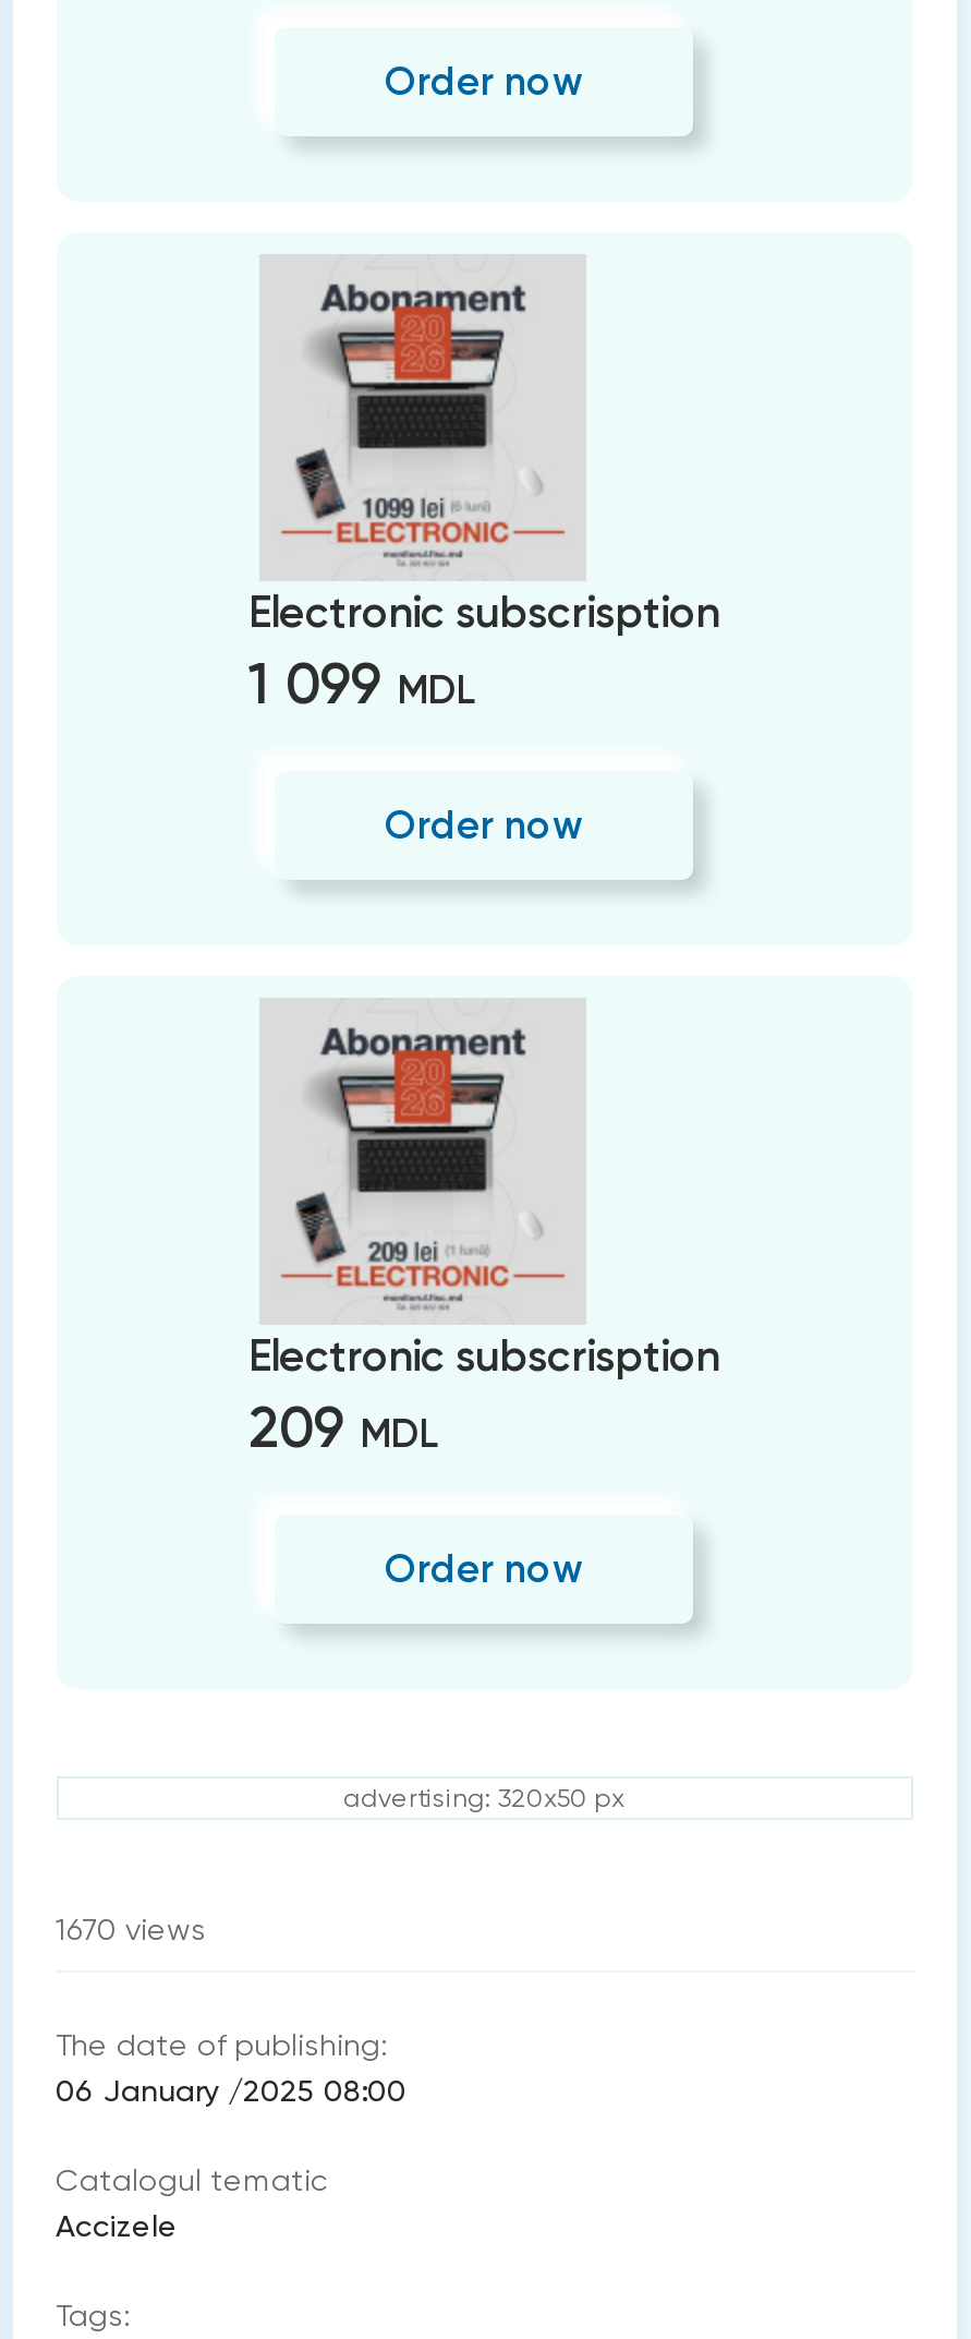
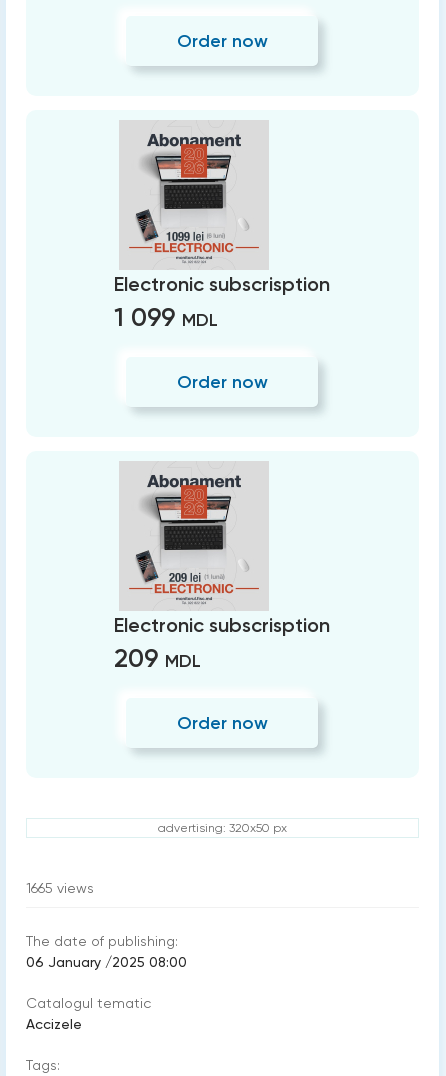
[56,1912,206,1946] 1670 views -> [25,880,93,896] 1665 views

